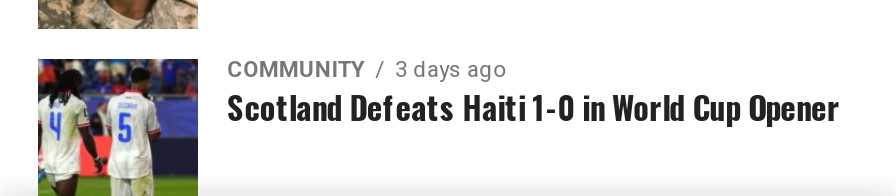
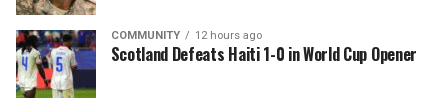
[227,57,505,83] COMMUNITY 3 days ago -> [111,29,262,42] COMMUNITY 12 hours ago

